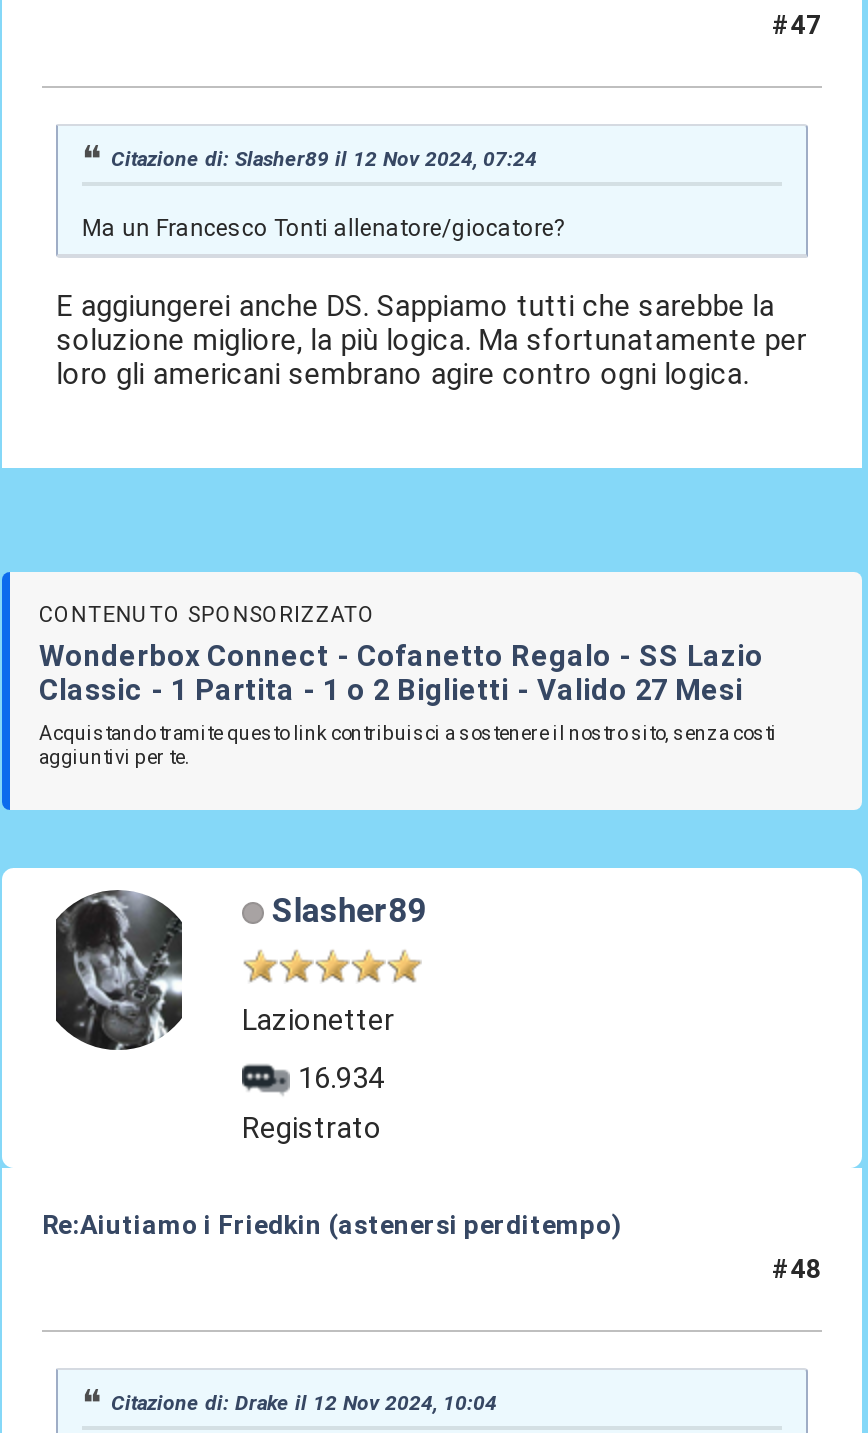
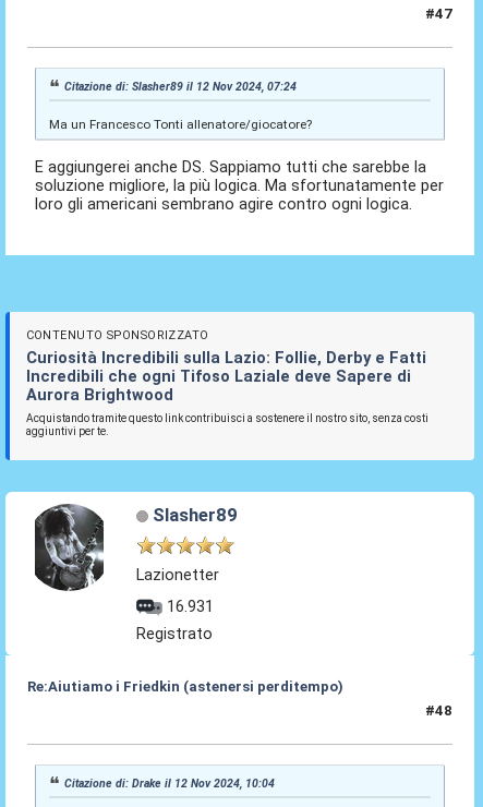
[39,637,763,707] Wonderbox Connect - Cofanetto Regalo - SS Lazio | Classic - 1 Partita - 1 o 2 Biglietti - Valido 27 Mesi -> [26,348,426,404] Curiosità Incredibili sulla Lazio: Follie, Derby e Fatti | Incredibili che ogni Tifoso Laziale deve Sapere di | Aurora Brightwood
[290,1060,384,1096] 16.934 -> [162,597,214,616] 16.931

